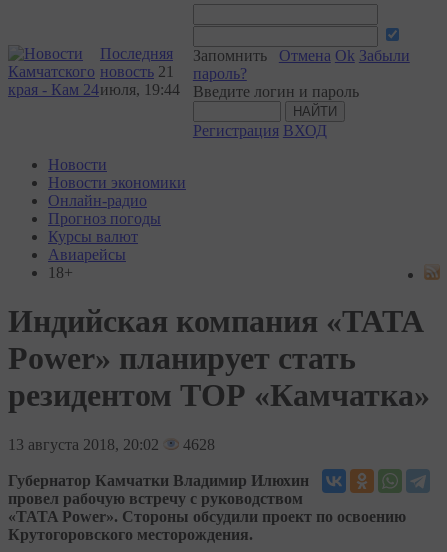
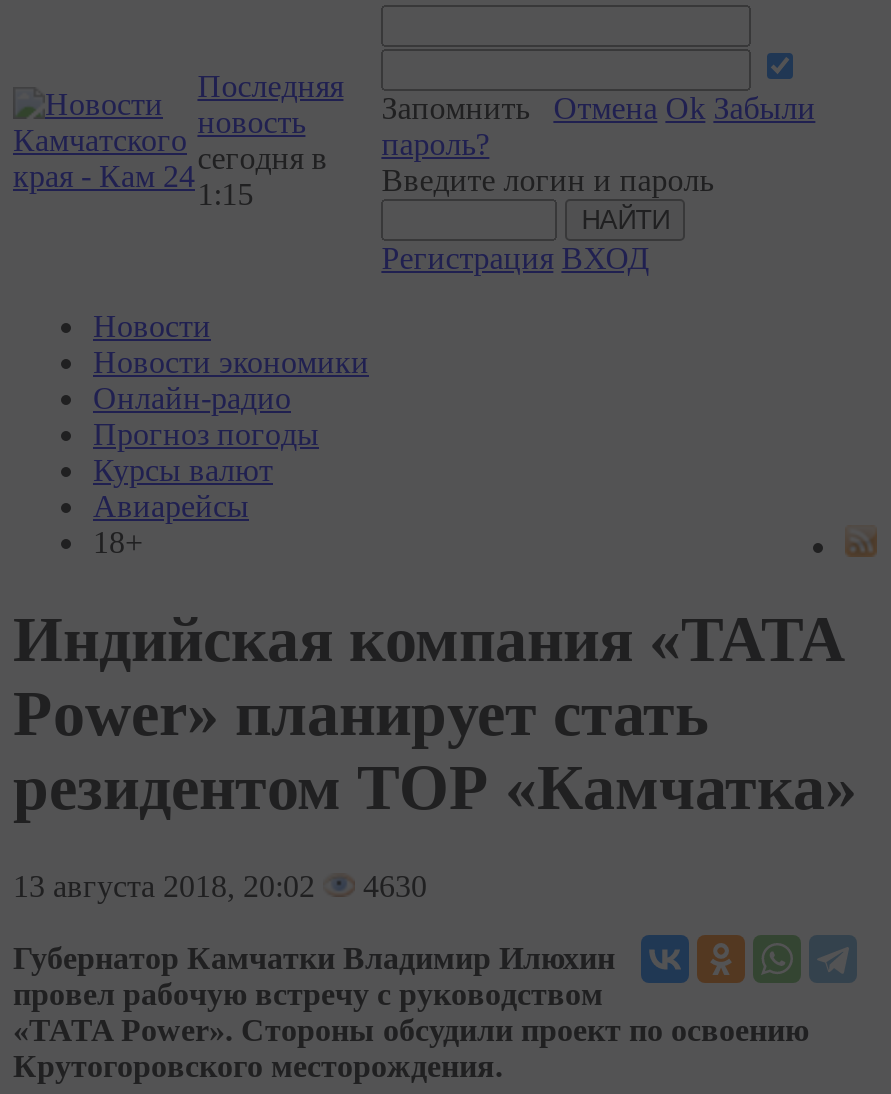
[100,63,180,98] новость 21 | июля, 19:44 -> [197,105,327,211] новость | сегодня в | 1:15
[8,436,215,453] 13 августа 2018, 20:02 4628 -> [13,869,427,903] 13 августа 2018, 20:02 4630

